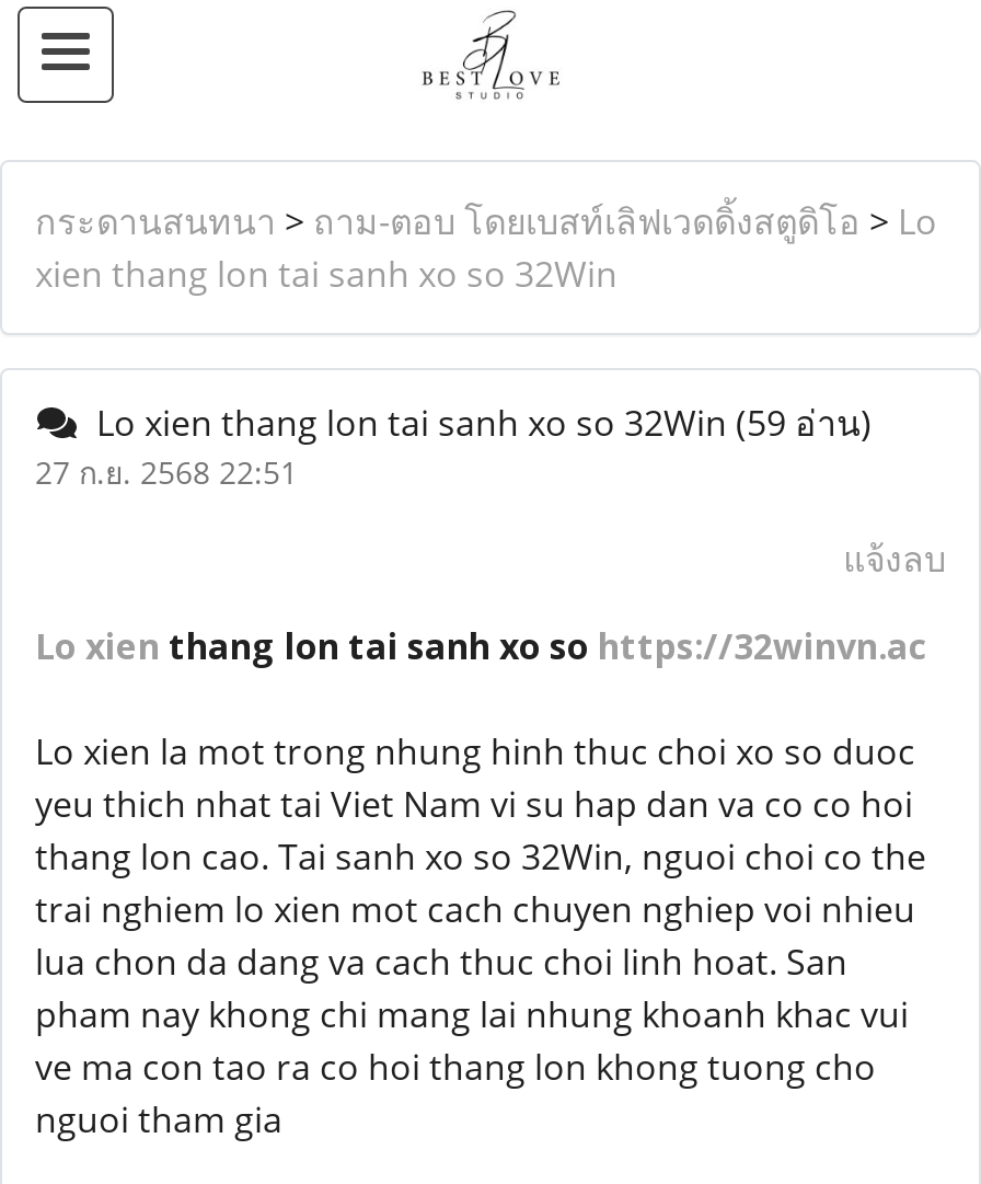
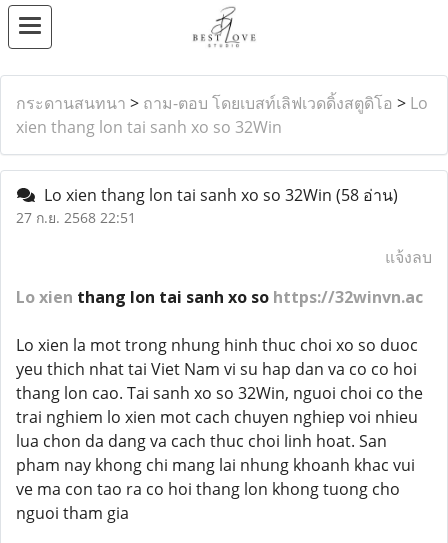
[79,399,872,447] Lo xien thang lon tai sanh xo so 32Win (59 อ่าน) -> [36,184,398,206] Lo xien thang lon tai sanh xo so 32Win (58 อ่าน)

